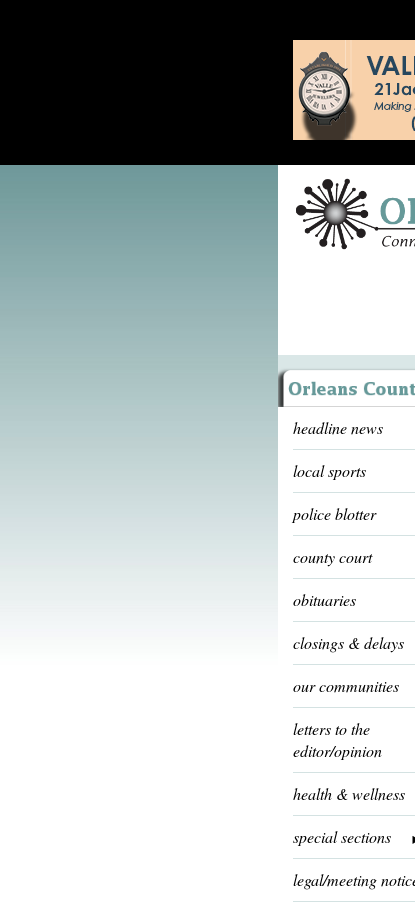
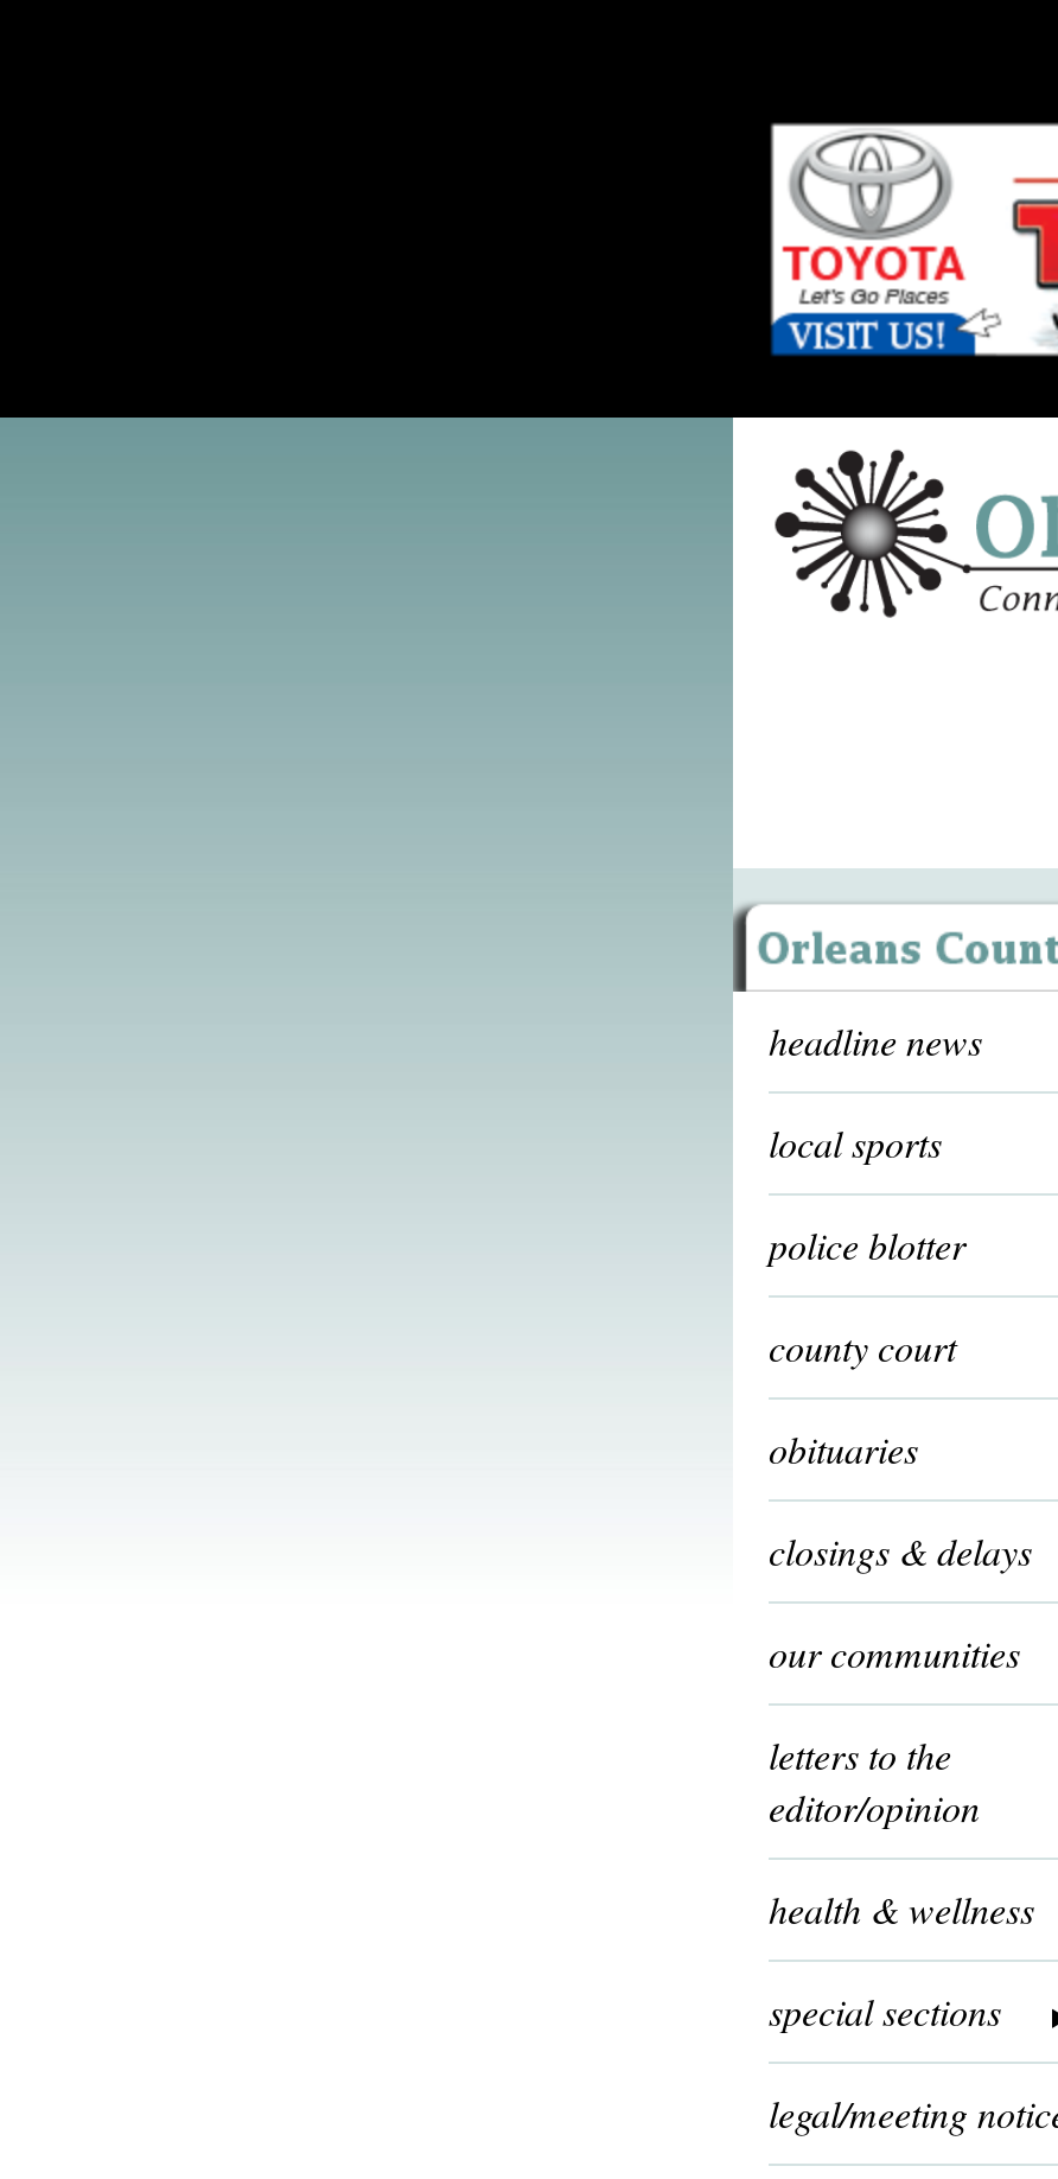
[292,40,412,141] [image] -> [769,123,1051,358] [image]

